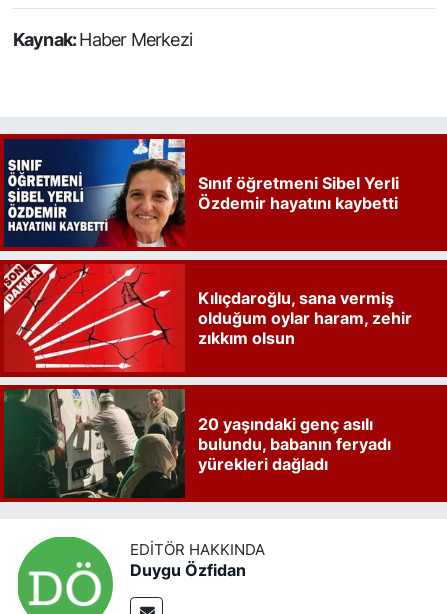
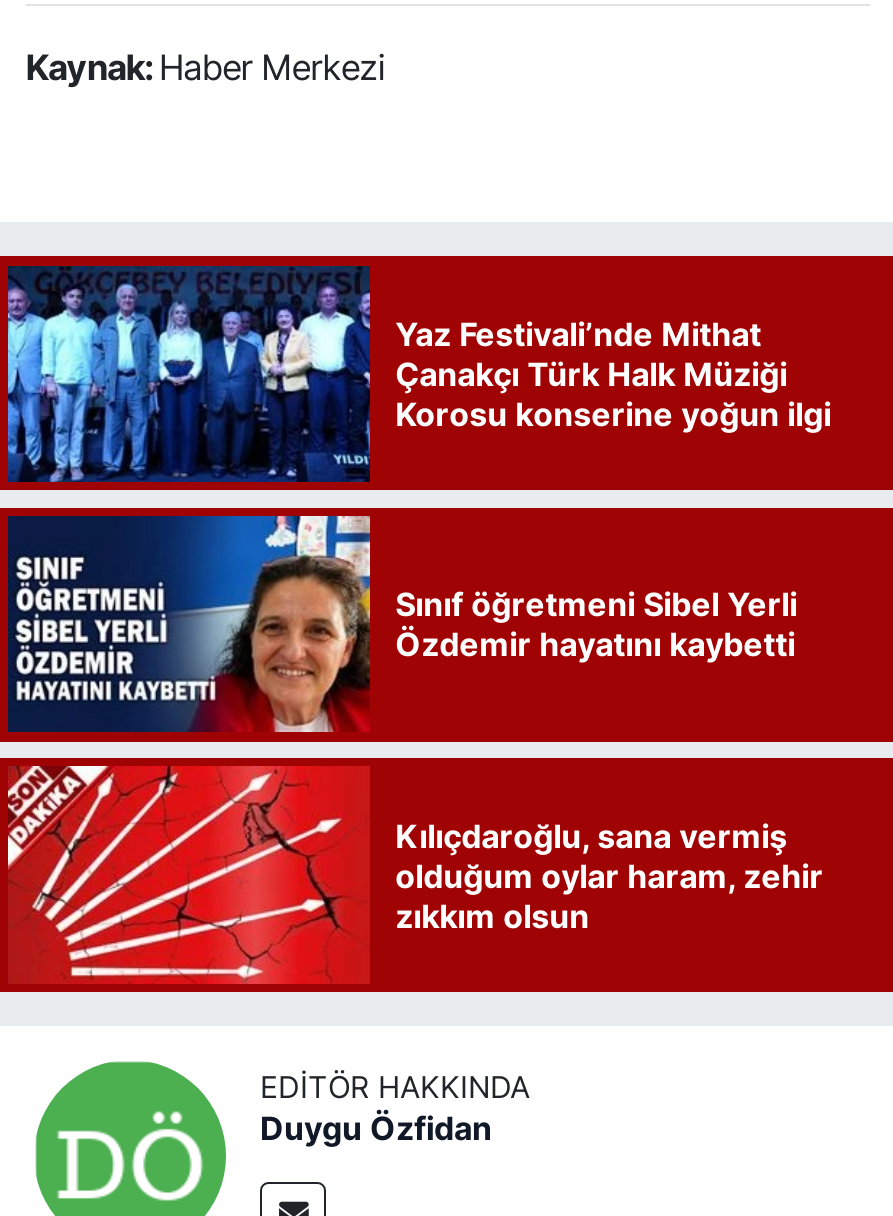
none -> [6,264,831,484] [image] | Yaz Festivali’nde Mithat | Çanakçı Türk Halk Müziği | Korosu konserine yoğun ilgi
moved [0,137,412,348] -> [0,512,823,935]: [image] | Sınıf öğretmeni Sibel Yerli | Özdemir hayatını kaybetti | Kılıçdaroğlu, sana vermiş | olduğum oylar haram, zehir | zıkkım olsun
[3,388,391,499] [image] | 20 yaşındaki genç asılı | bulundu, babanın feryadı | yürekleri dağladı -> none

